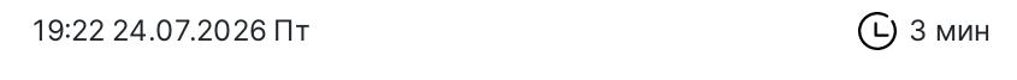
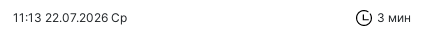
[32,12,309,48] 19:22 24.07.2026 Пт -> [13,10,127,25] 11:13 22.07.2026 Ср

